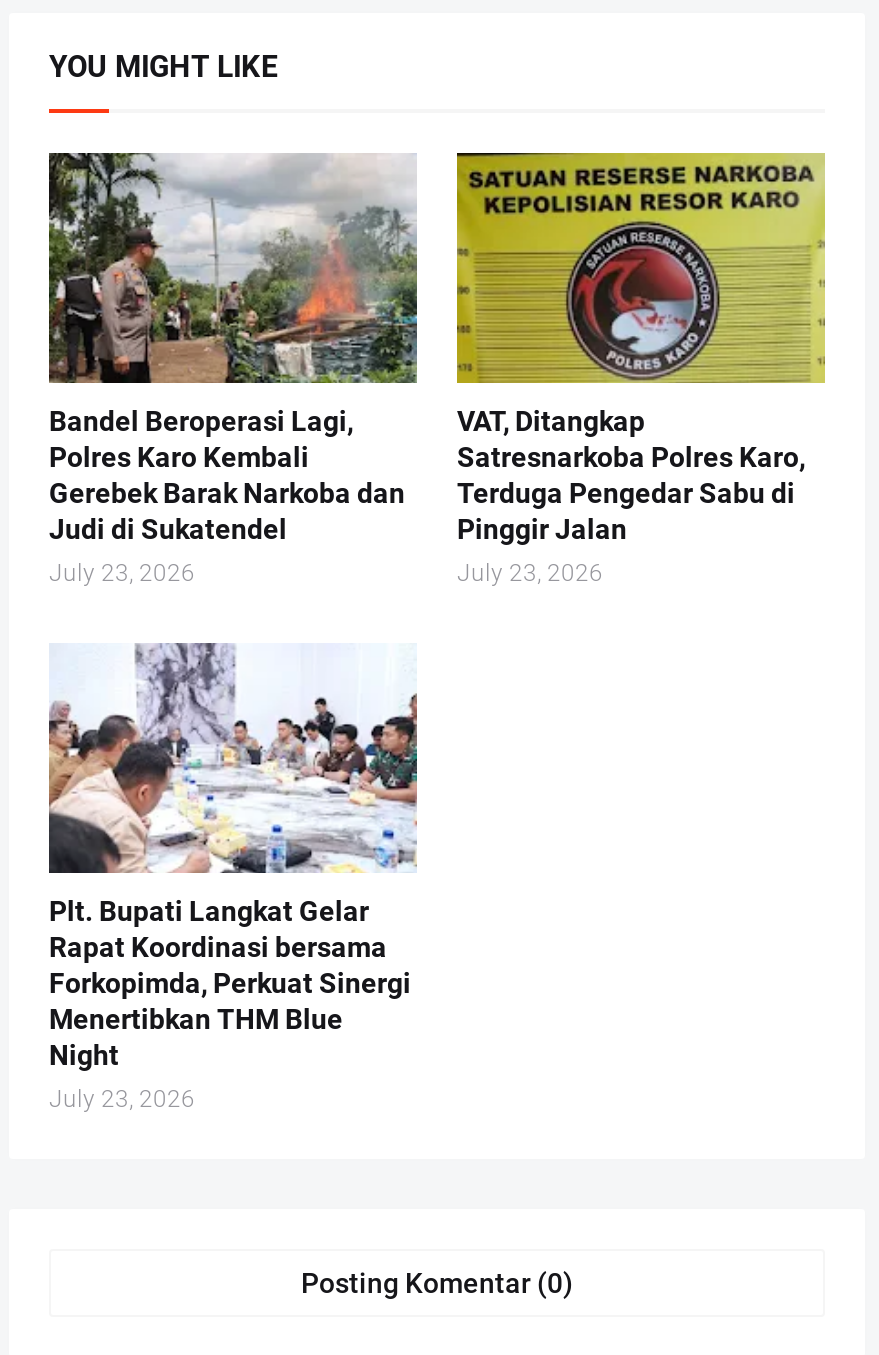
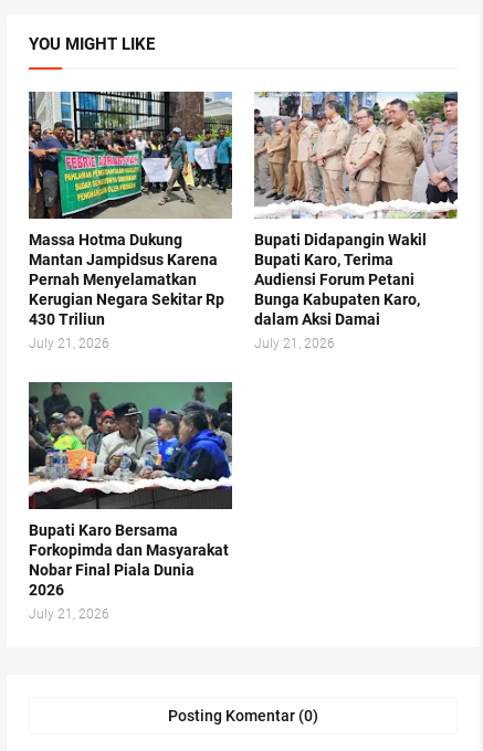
[47,151,419,588] [image] | Bandel Beroperasi Lagi, | Polres Karo Kembali | Gerebek Barak Narkoba dan | Judi di Sukatendel | July 23, 2026 -> [28,91,233,352] [image] | Massa Hotma Dukung | Mantan Jampidsus Karena | Pernah Menyelamatkan | Kerugian Negara Sekitar Rp | 430 Triliun | July 21, 2026
[455,151,827,588] [image] | VAT, Ditangkap | Satresnarkoba Polres Karo, | Terduga Pengedar Sabu di | Pinggir Jalan | July 23, 2026 -> [253,91,459,352] [image] | Bupati Didapangin Wakil | Bupati Karo, Terima | Audiensi Forum Petani | Bunga Kabupaten Karo, | dalam Aksi Damai | July 21, 2026
[47,641,419,1114] [image] | Plt. Bupati Langkat Gelar | Rapat Koordinasi bersama | Forkopimda, Perkuat Sinergi | Menertibkan THM Blue | Night | July 23, 2026 -> [28,362,233,622] [image] | Bupati Karo Bersama | Forkopimda dan Masyarakat | Nobar Final Piala Dunia | 2026 | July 21, 2026

